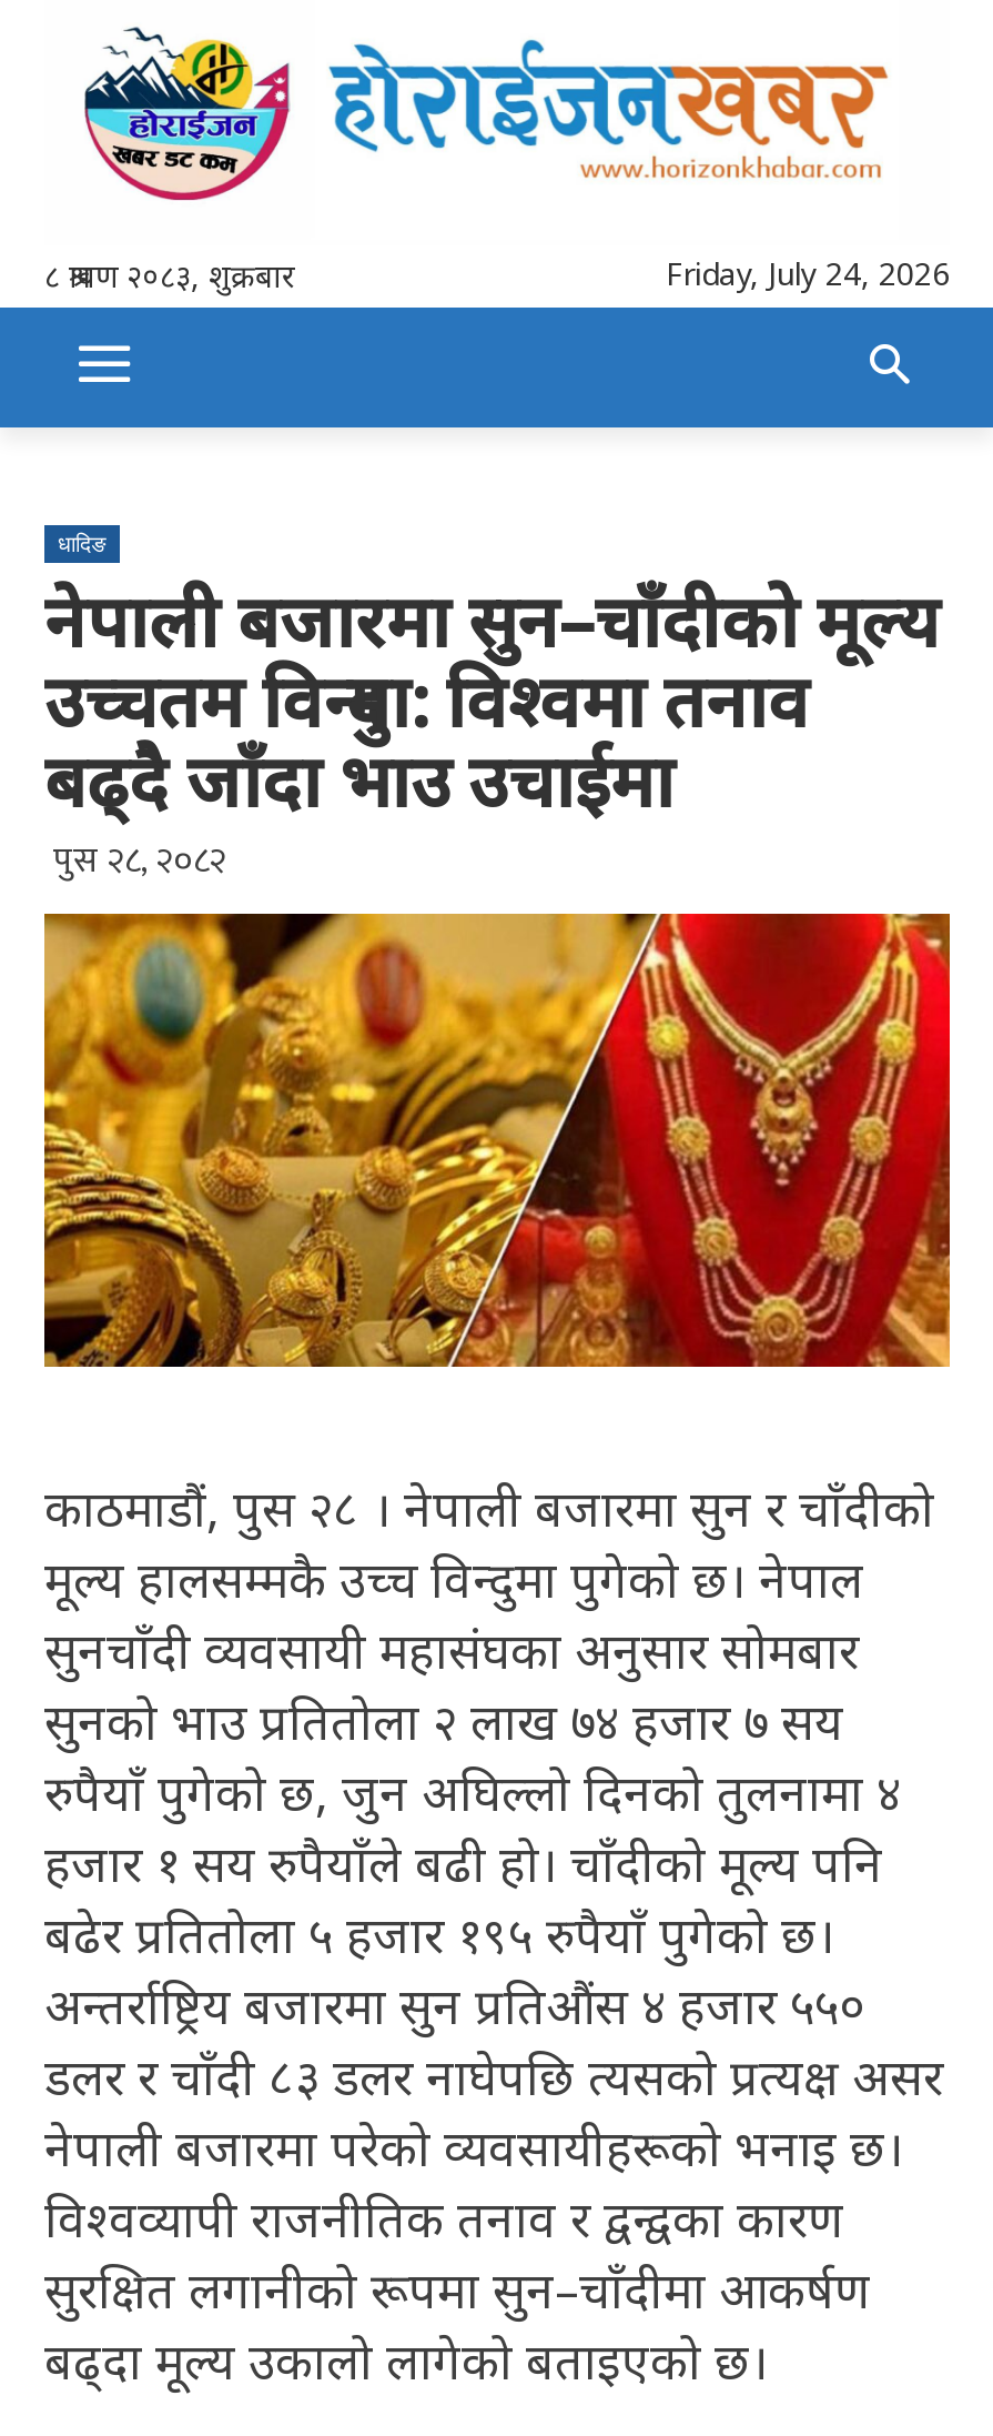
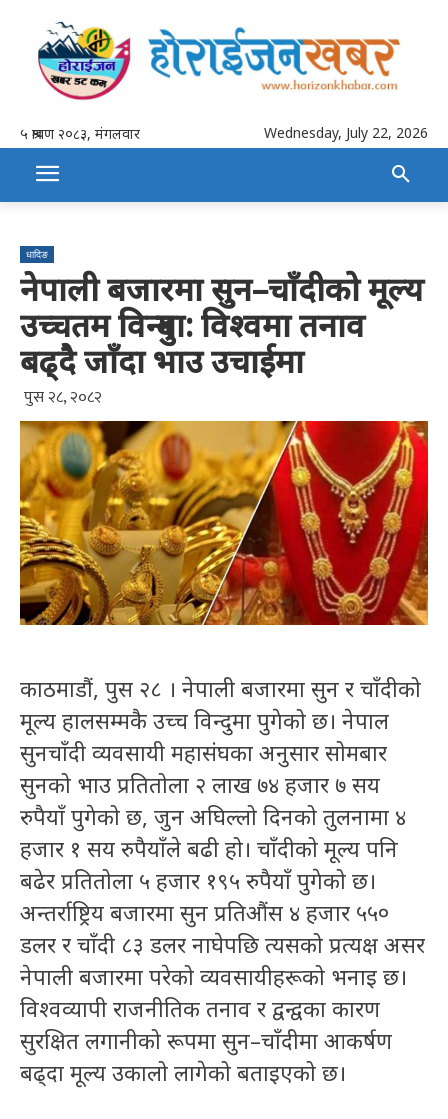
[44,253,295,296] ८ श्रावण २०८३, शुक्रबार -> [20,124,140,143] ५ श्रावण २०८३, मंगलवार
[666,251,950,293] Friday, July 24, 2026 -> [264,123,428,142] Wednesday, July 22, 2026

